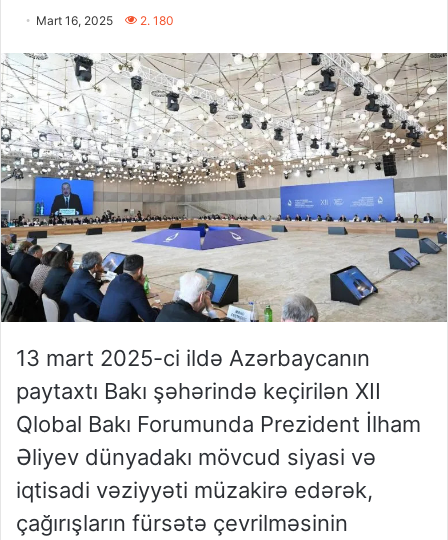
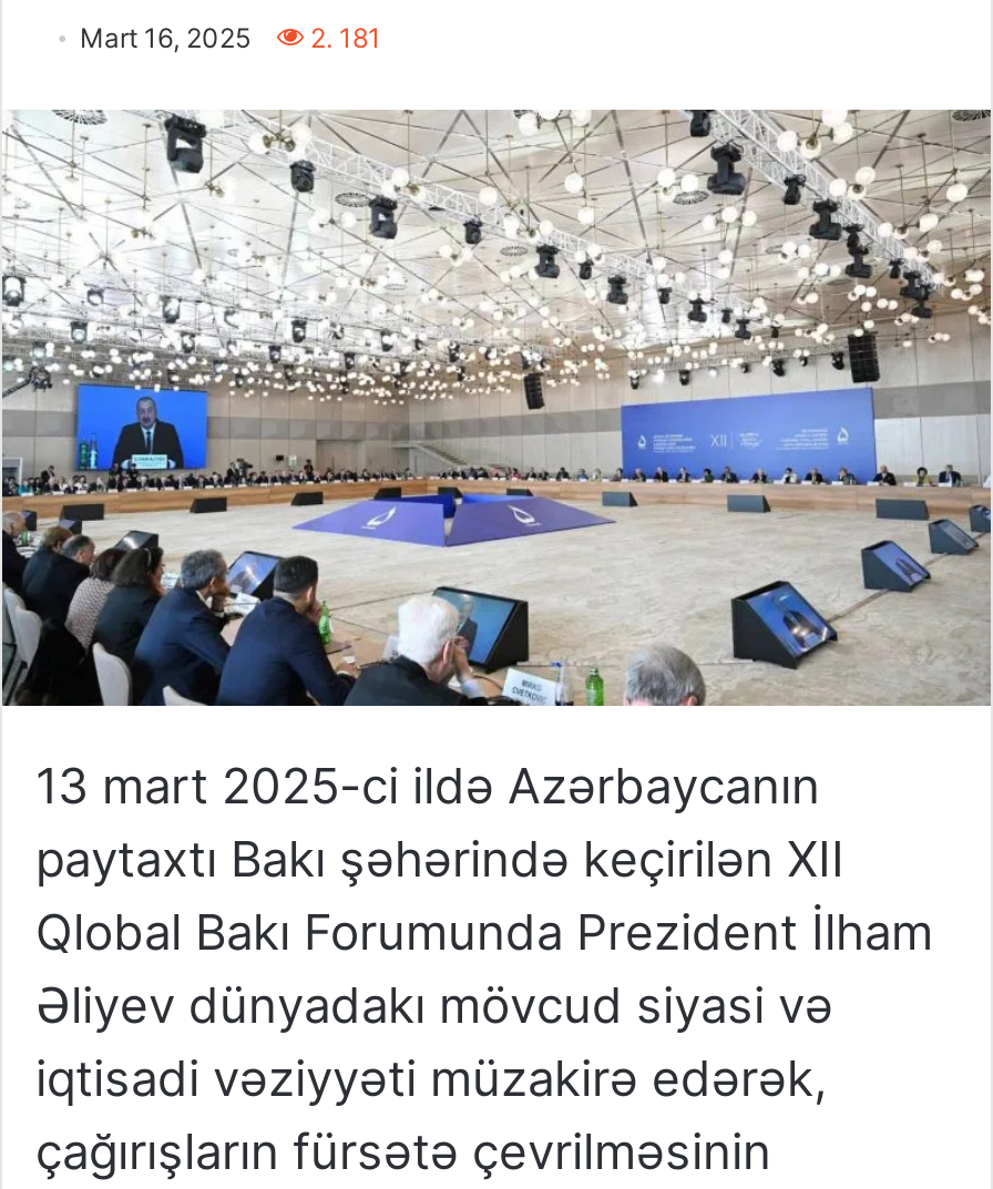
[36,13,174,28] Mart 16, 2025 2. 180 -> [80,21,381,55] Mart 16, 2025 2. 181

